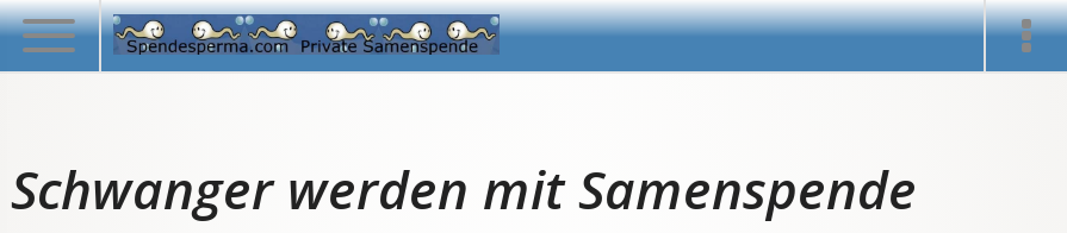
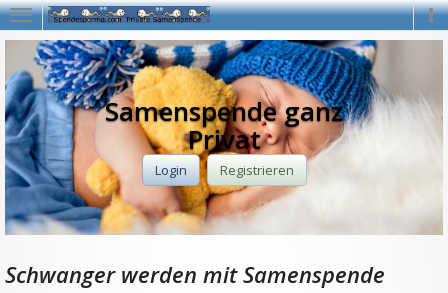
none -> [4,39,443,236] [image] | Samenspende ganz | Privat | Login | Registrieren

